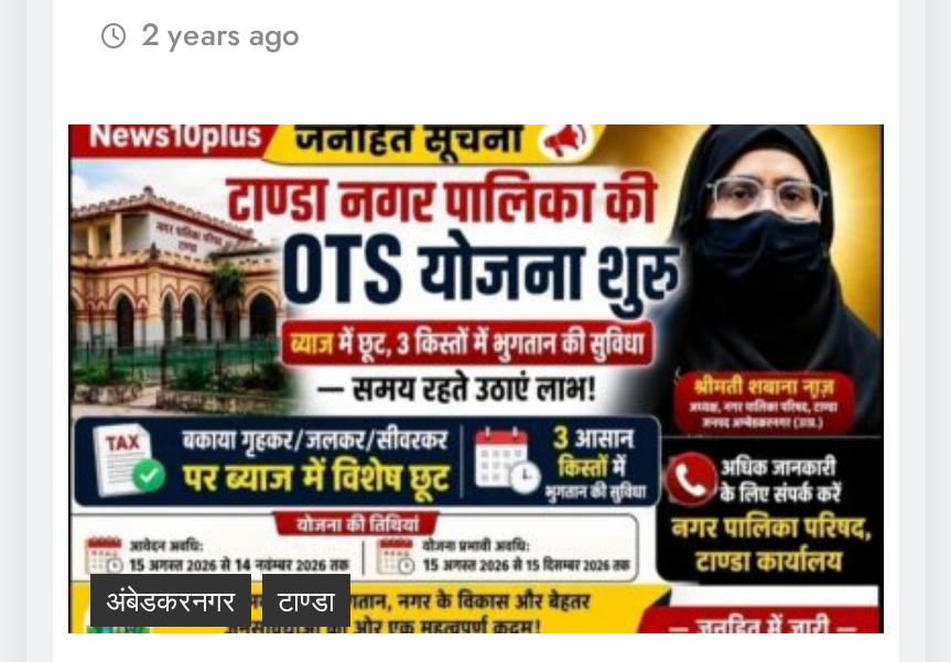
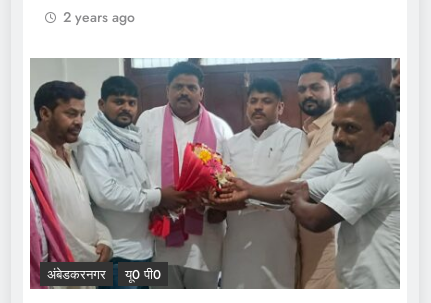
[66,122,886,636] [image] | टाण्डा -> [29,57,401,290] [image] | यू0 पी0

